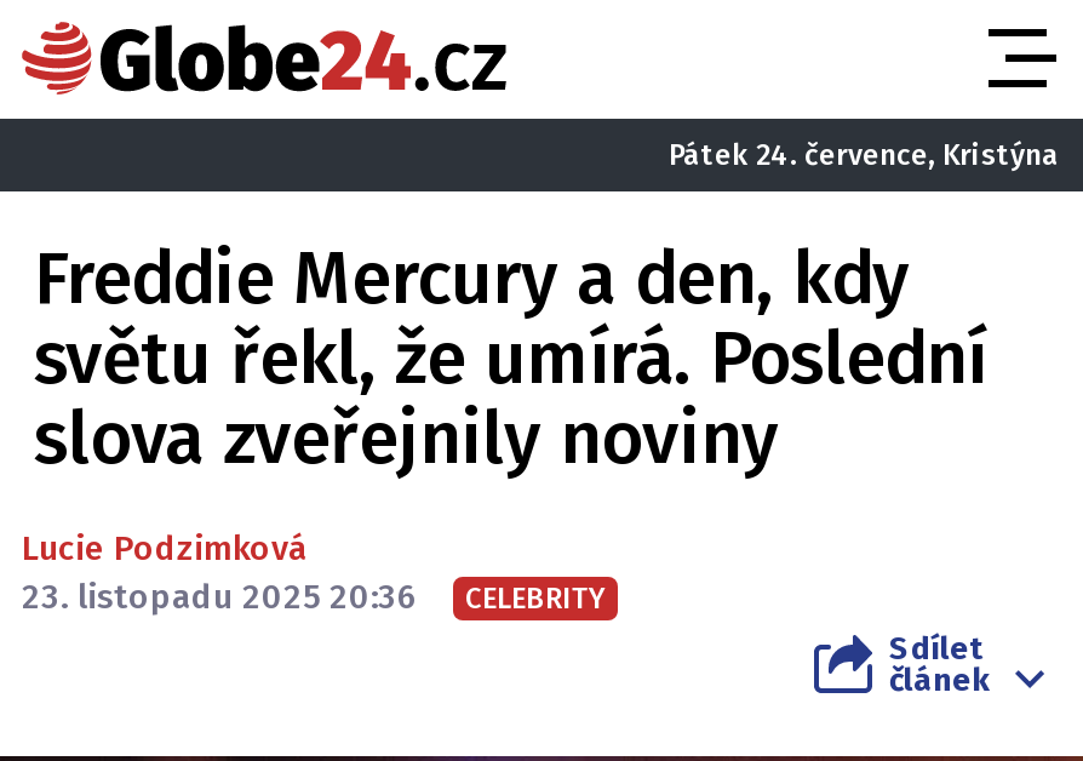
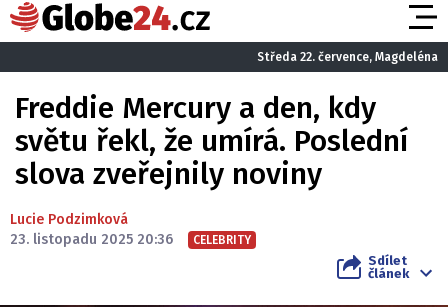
[669,137,1059,171] Pátek 24. července, Kristýna -> [257,49,438,63] Středa 22. července, Magdeléna

